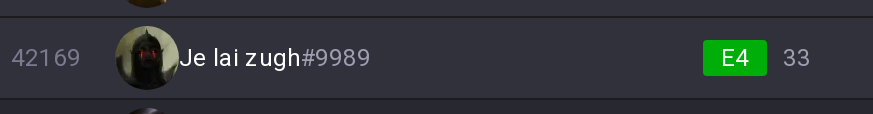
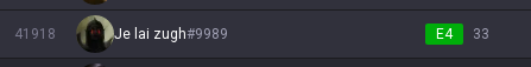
[11,44,81,72] 42169 -> [14,26,56,42] 41918

